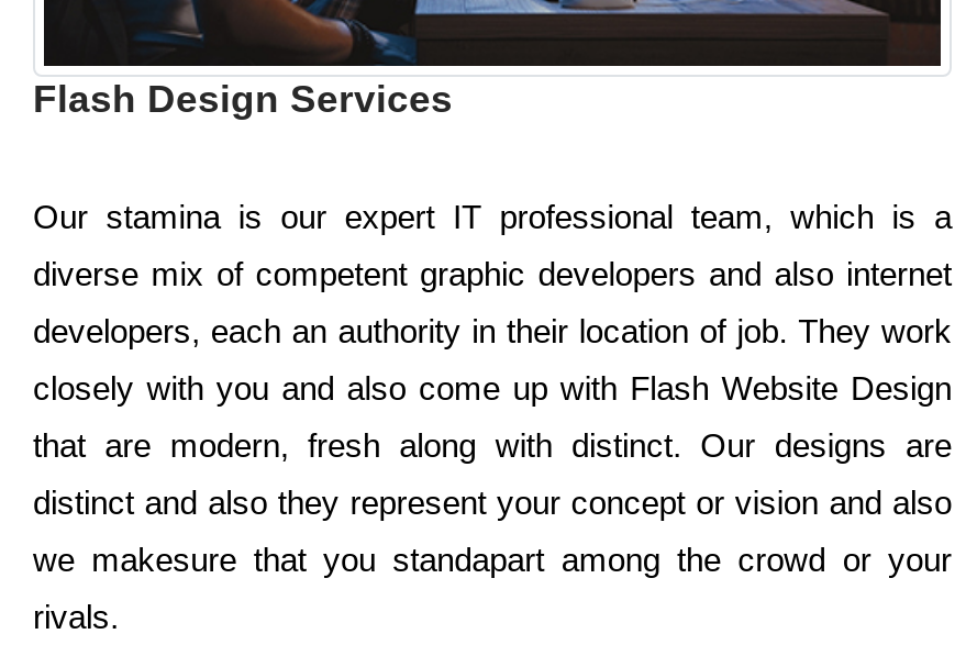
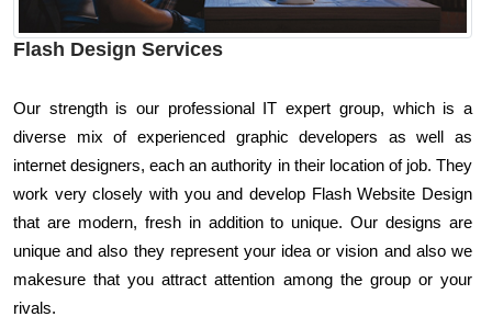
[33,198,952,235] Our stamina is our expert IT professional team, which is a -> [13,99,472,117] Our strength is our professional IT expert group, which is a
[33,255,952,292] diverse mix of competent graphic developers and also internet -> [13,127,472,146] diverse mix of experienced graphic developers as well as
[33,312,952,349] developers, each an authority in their location of job. They work -> [13,156,472,174] internet designers, each an authority in their location of job. They
[33,369,952,406] closely with you and also come up with Flash Website Design -> [13,184,472,203] work very closely with you and develop Flash Website Design
[33,426,952,463] that are modern, fresh along with distinct. Our designs are -> [13,213,472,231] that are modern, fresh in addition to unique. Our designs are
[33,483,952,521] distinct and also they represent your concept or vision and also -> [13,241,472,260] unique and also they represent your idea or vision and also we
[33,540,952,578] we makesure that you standapart among the crowd or your -> [13,270,472,288] makesure that you attract attention among the group or your

